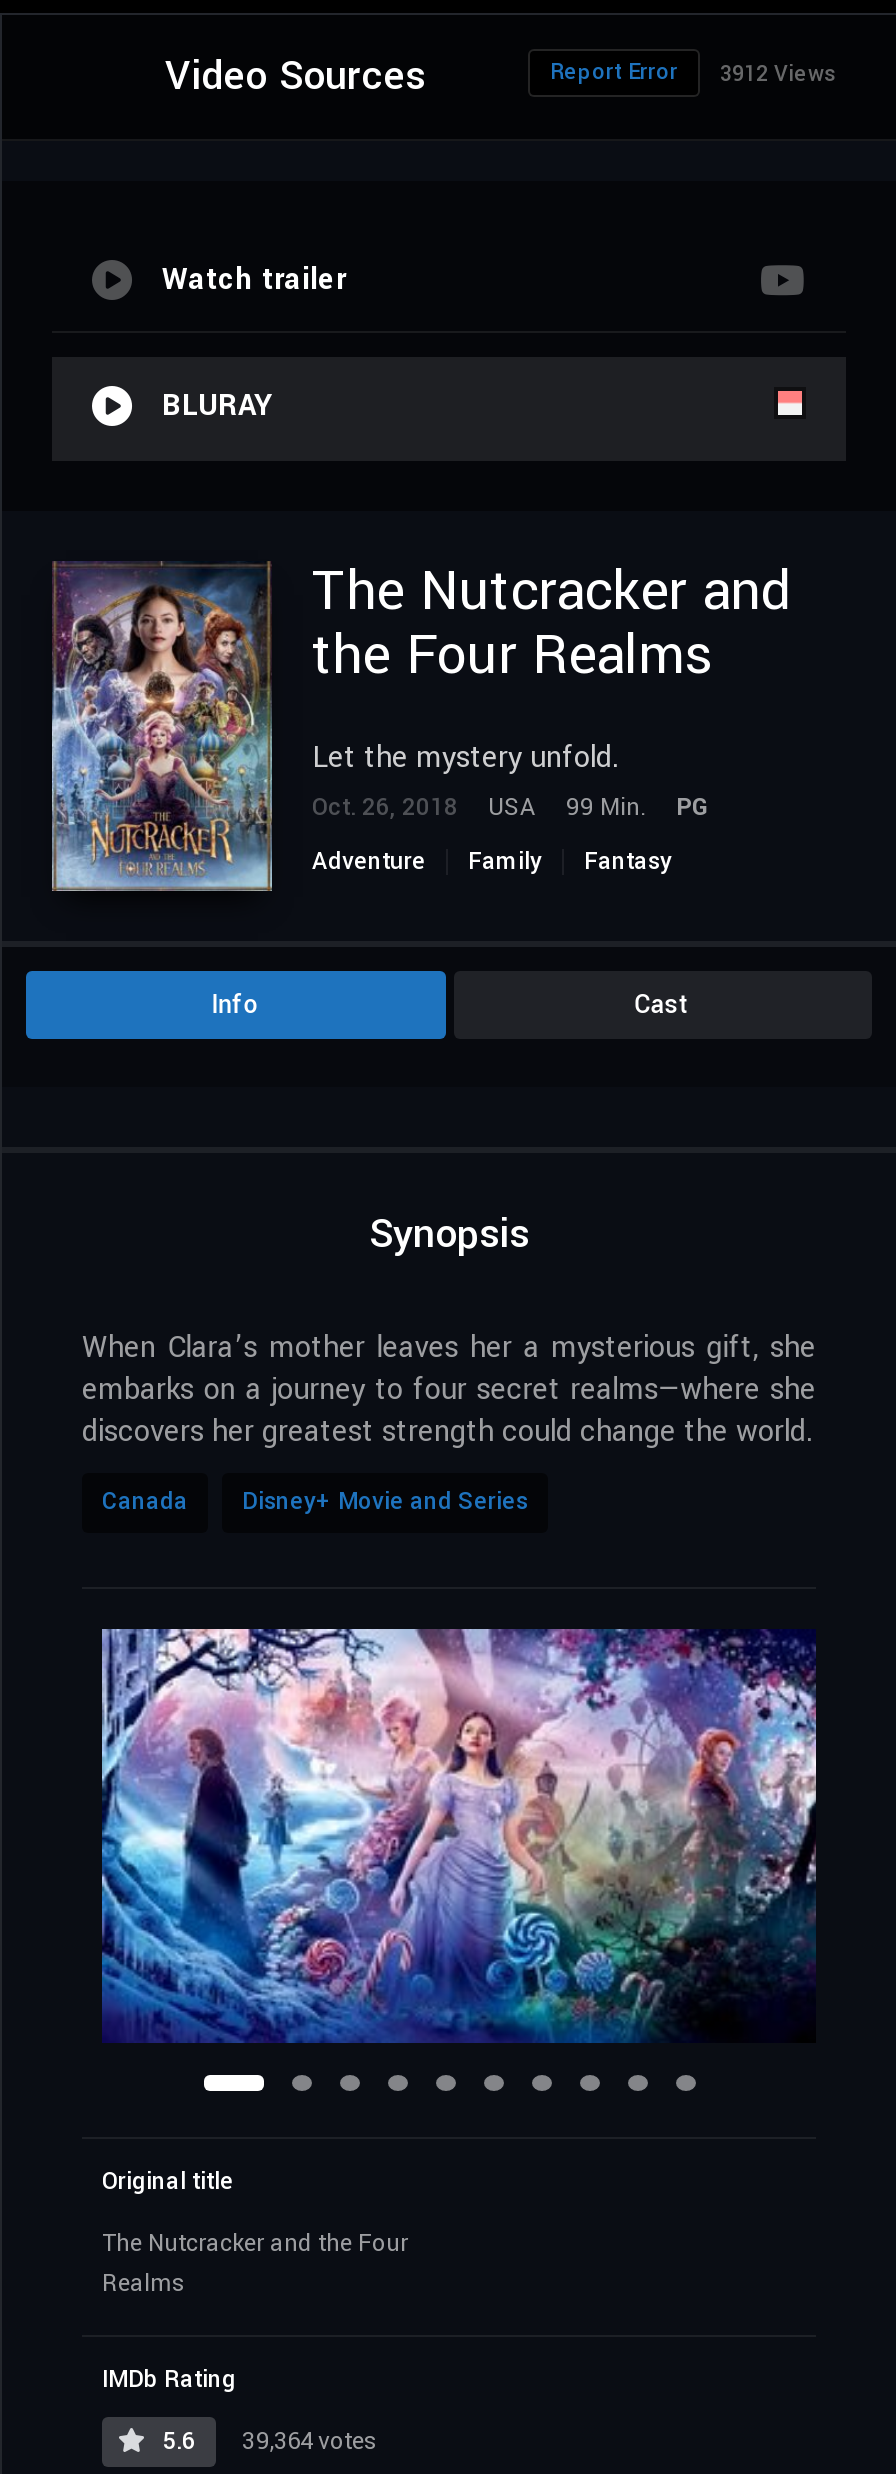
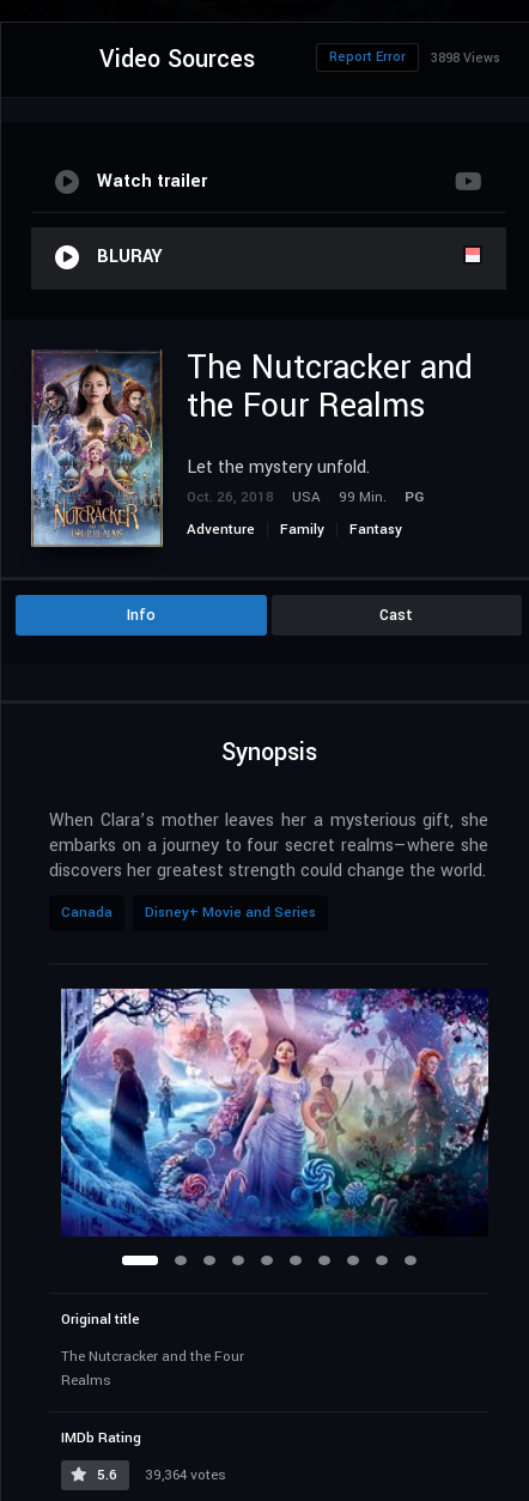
[550,57,836,89] Report Error 3912 Views -> [329,48,500,67] Report Error 3898 Views

